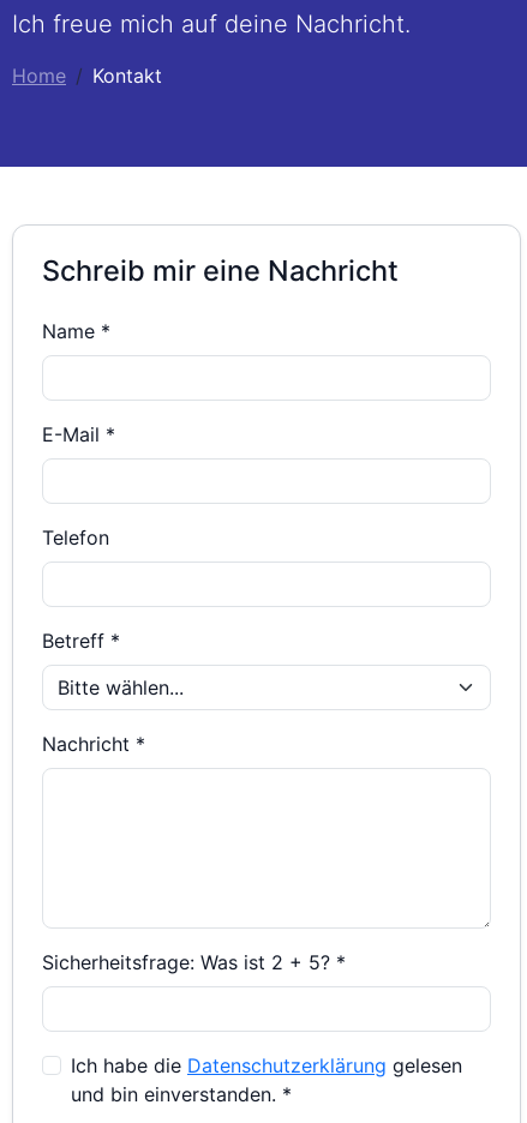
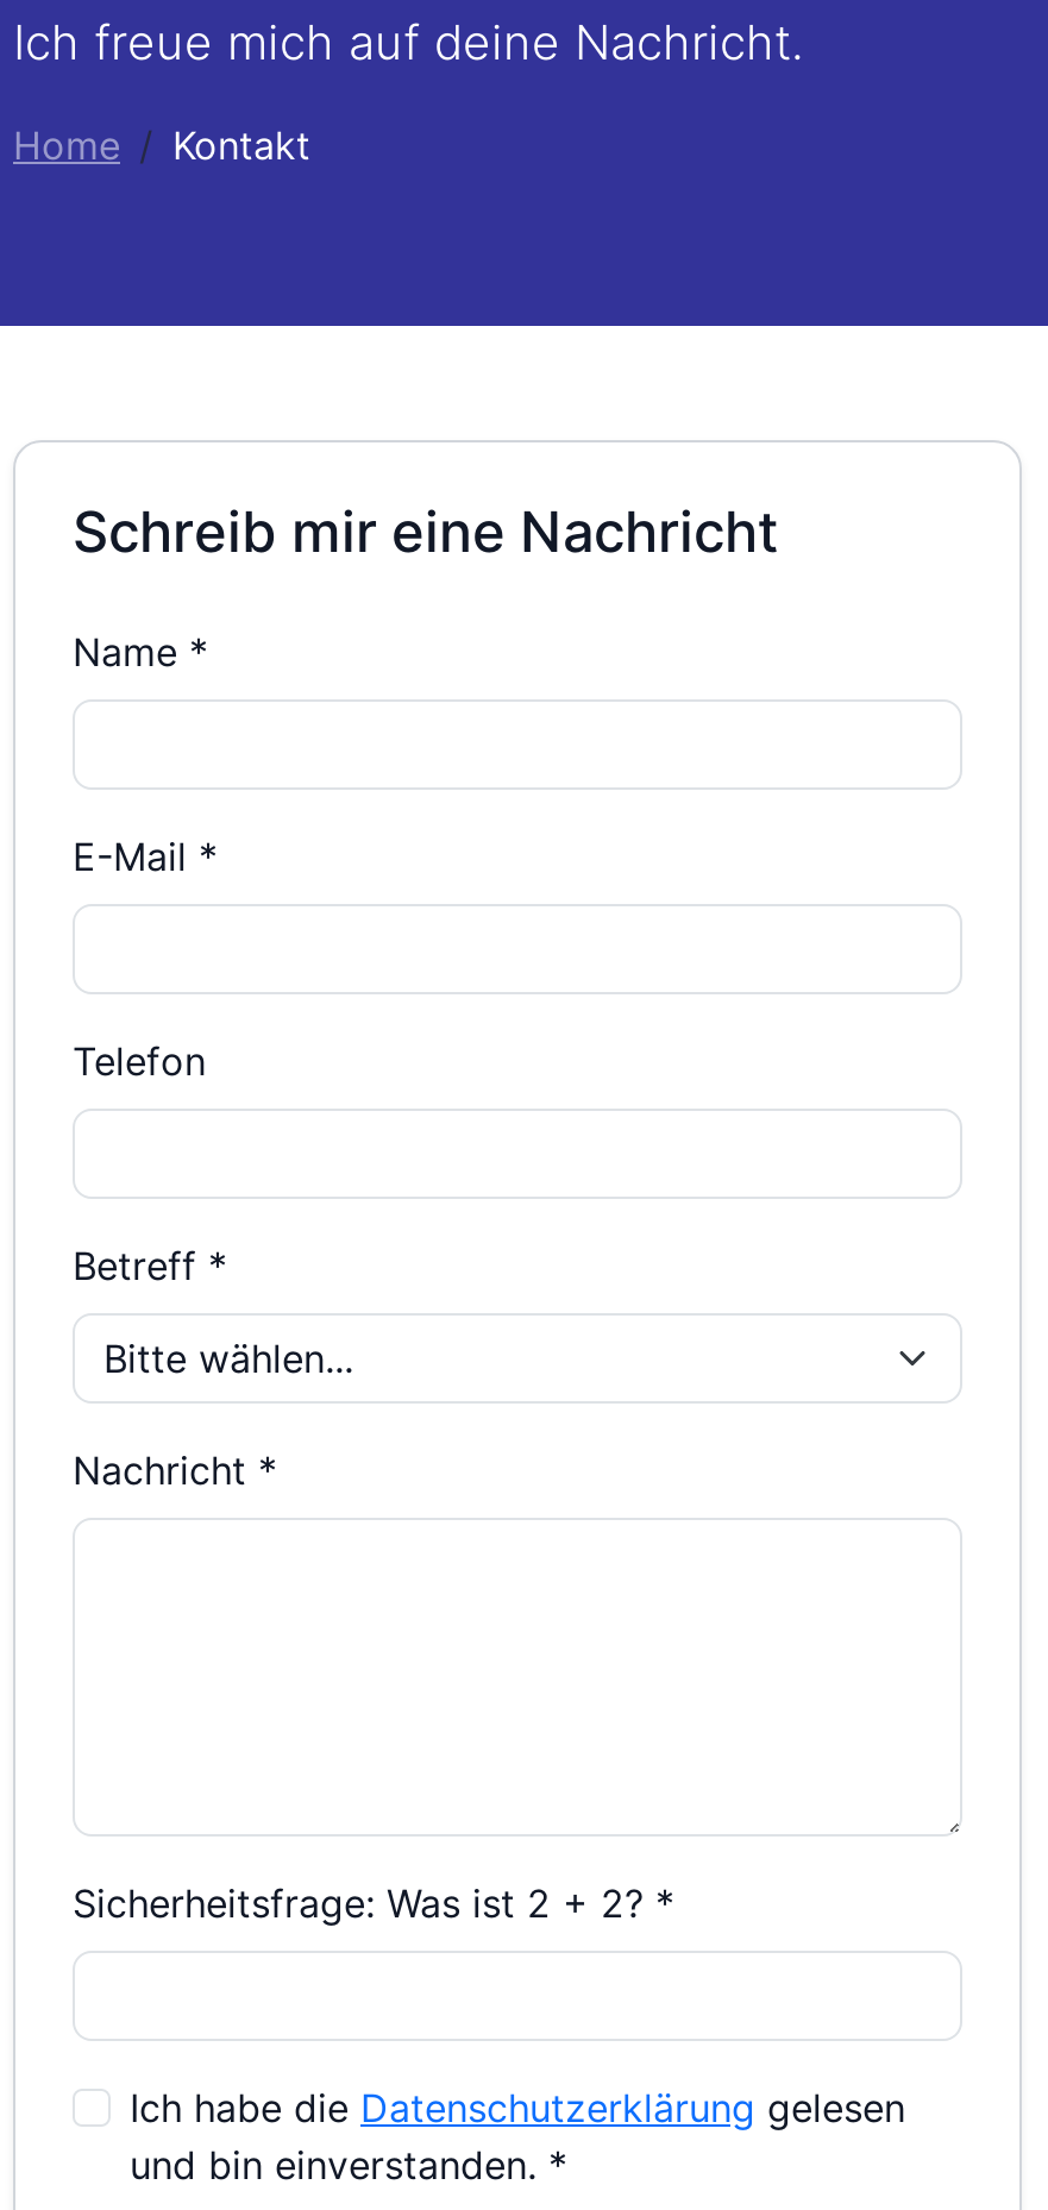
[42,950,346,974] Sicherheitsfrage: Was ist 2 + 5? * -> [73,1879,674,1927] Sicherheitsfrage: Was ist 2 + 2? *

